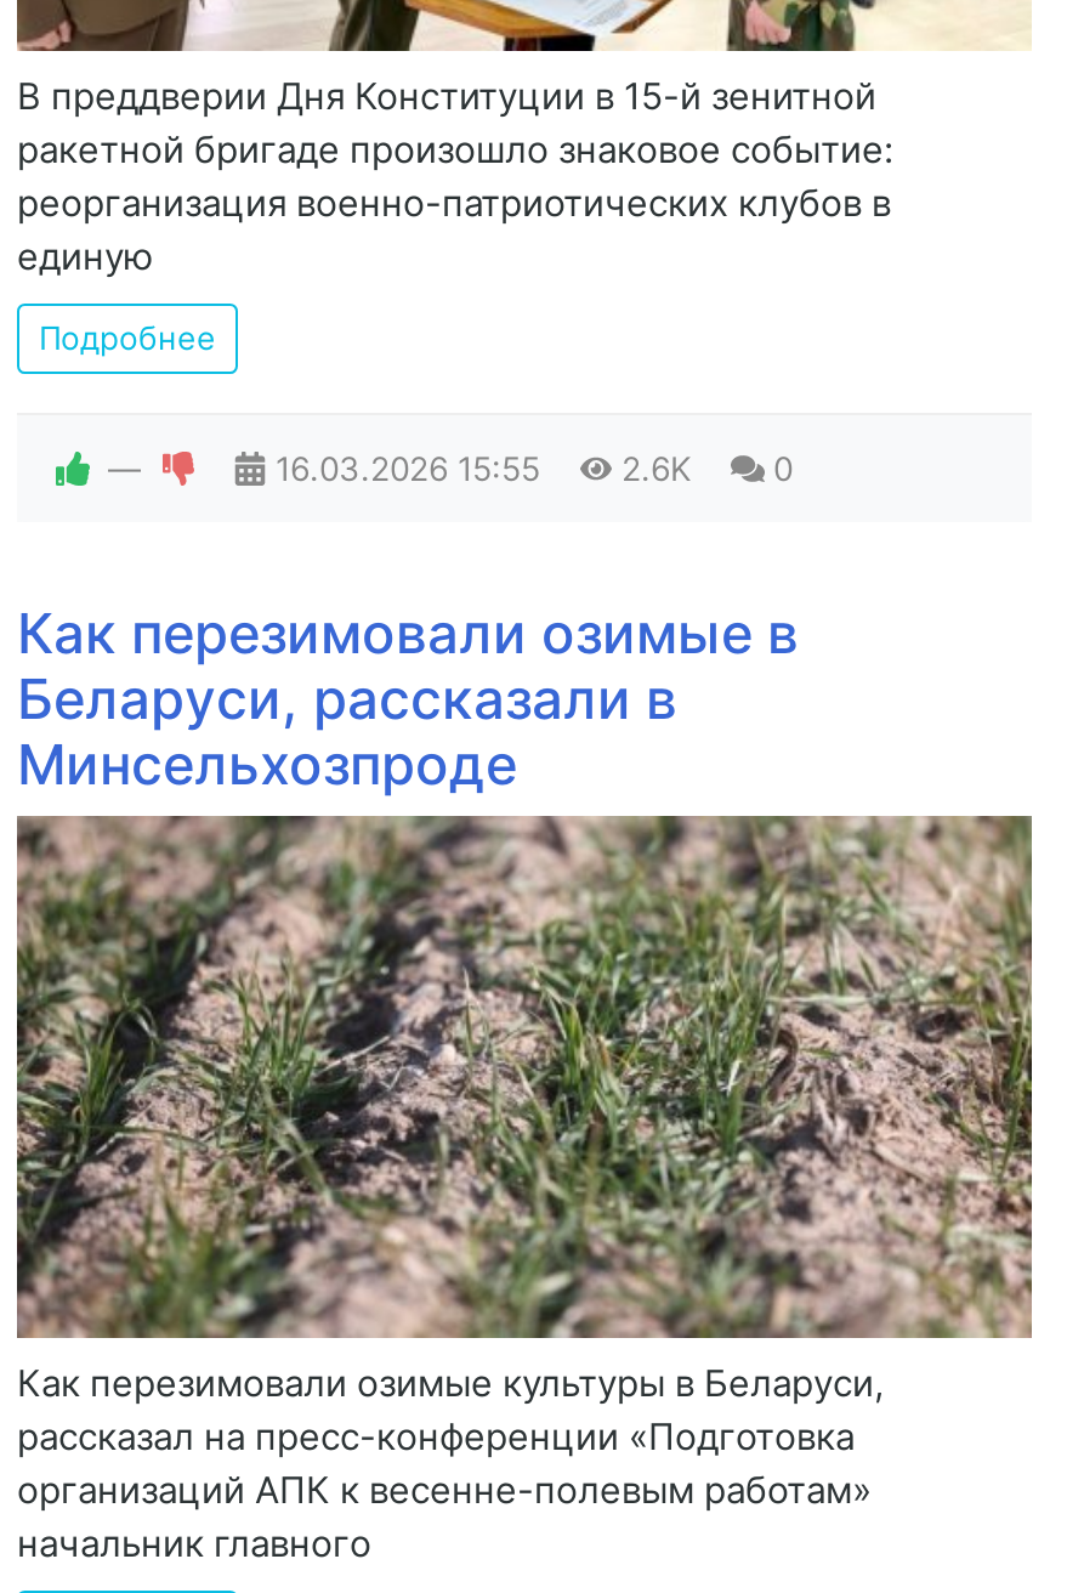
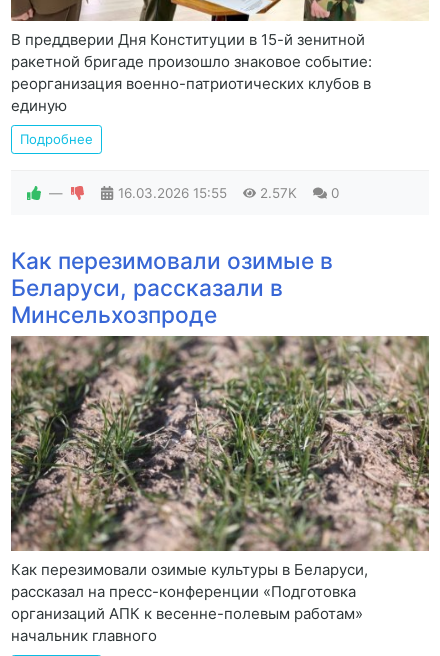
[276,450,692,489] 16.03.2026 15:55 2.6K -> [117,185,297,201] 16.03.2026 15:55 2.57K

